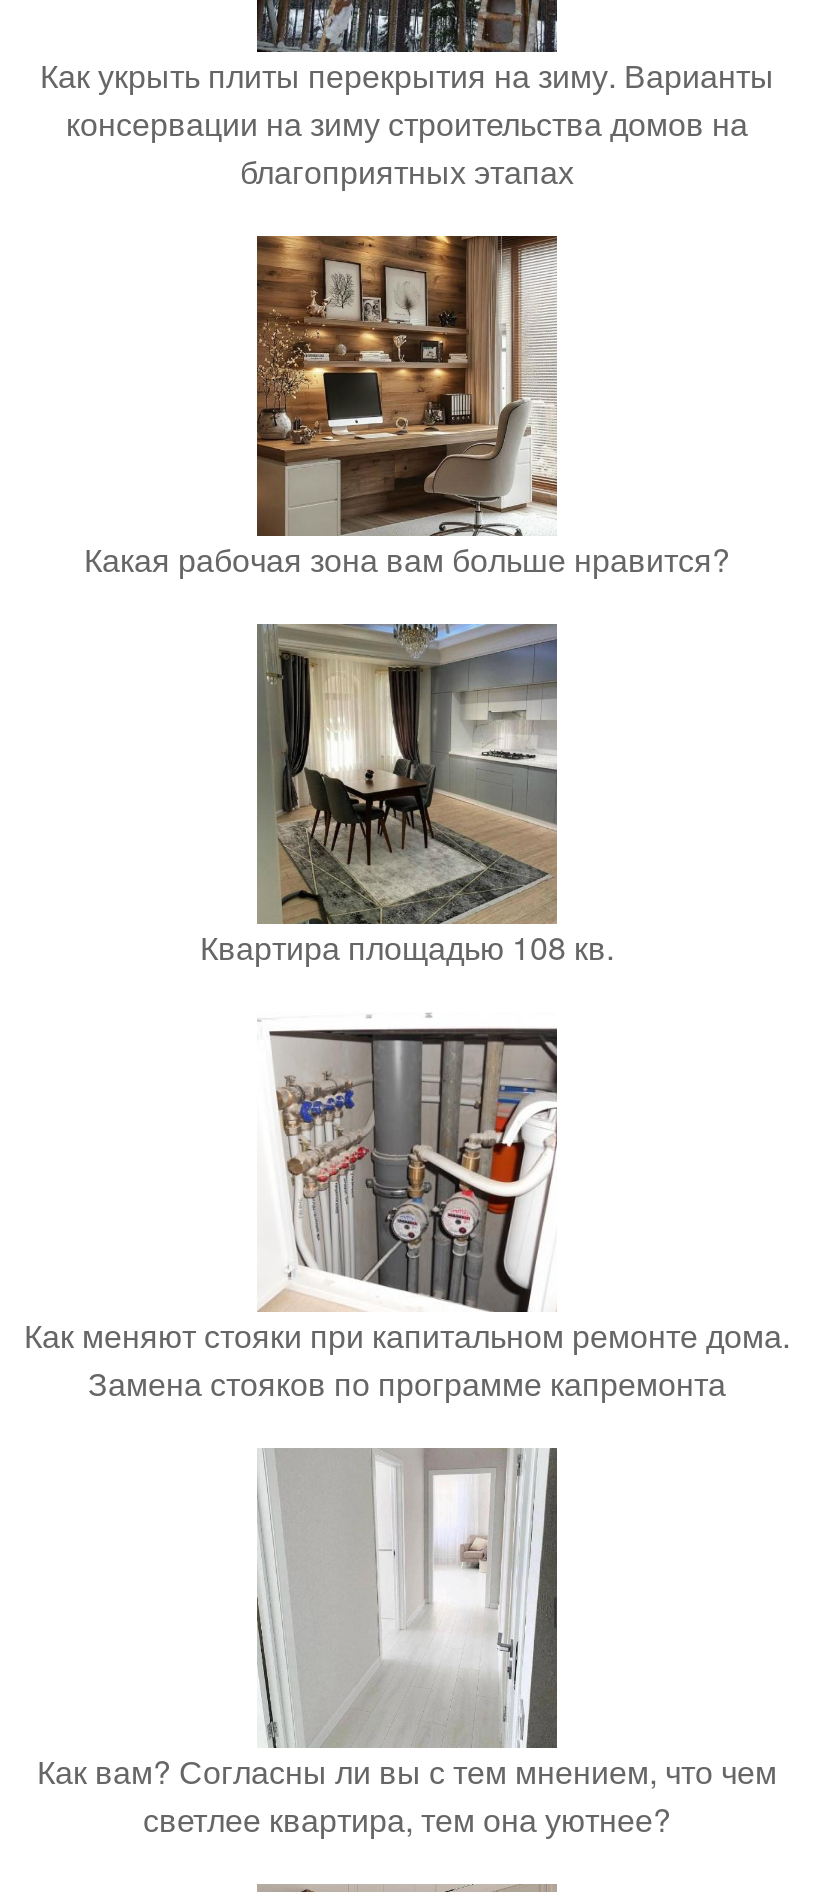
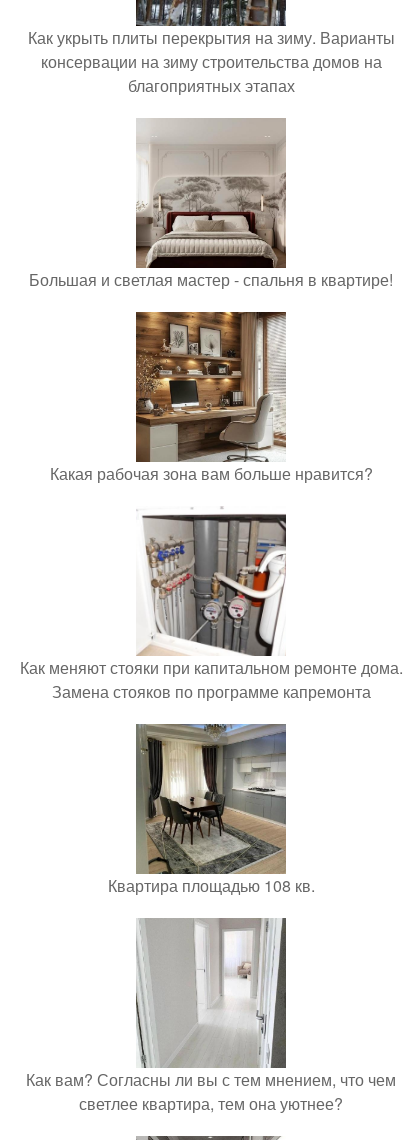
none -> [29,118,393,291] [image] | Большая и светлая мастер - спальня в квартире!
moved [200,622,614,970] -> [107,724,314,897]: [image] | Квартира площадью 108 кв.

